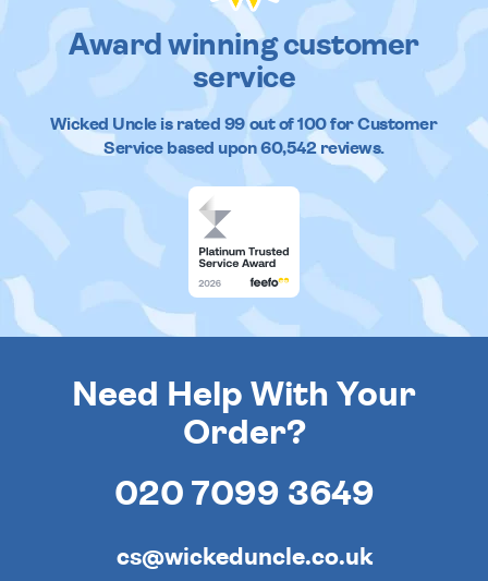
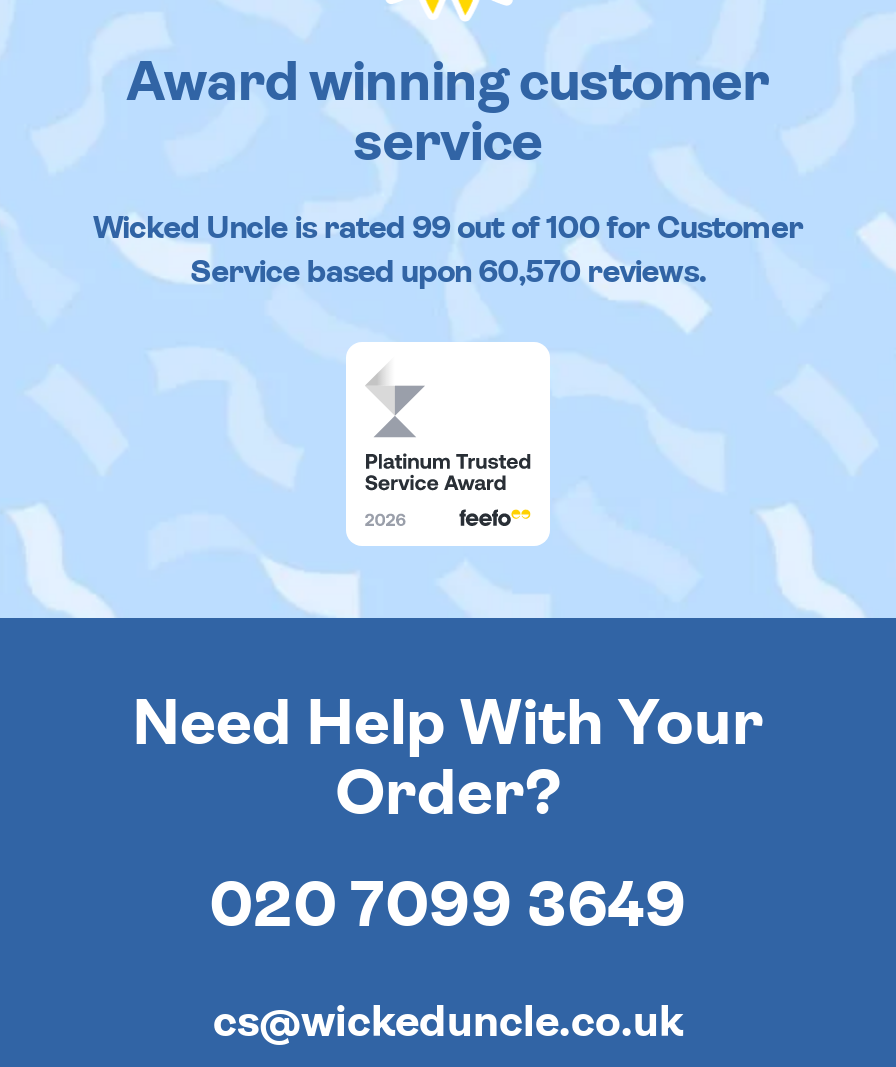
[104,140,384,157] Service based upon 60,542 reviews. -> [190,256,706,288] Service based upon 60,570 reviews.

